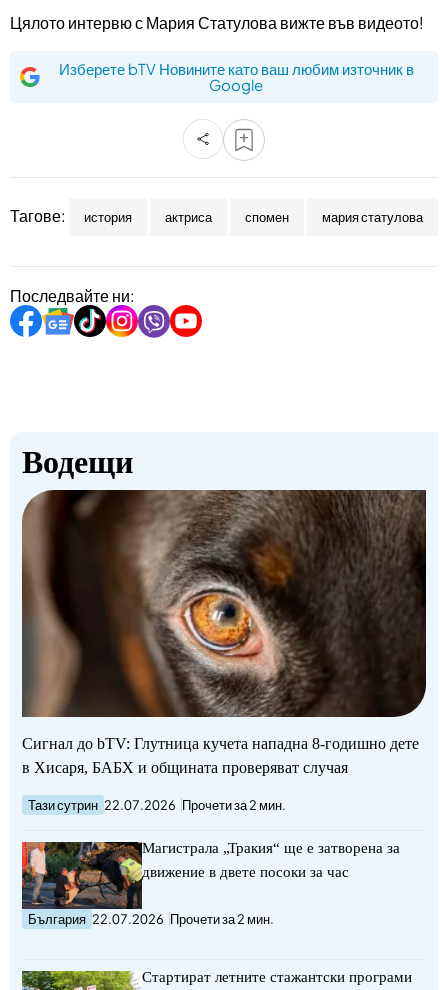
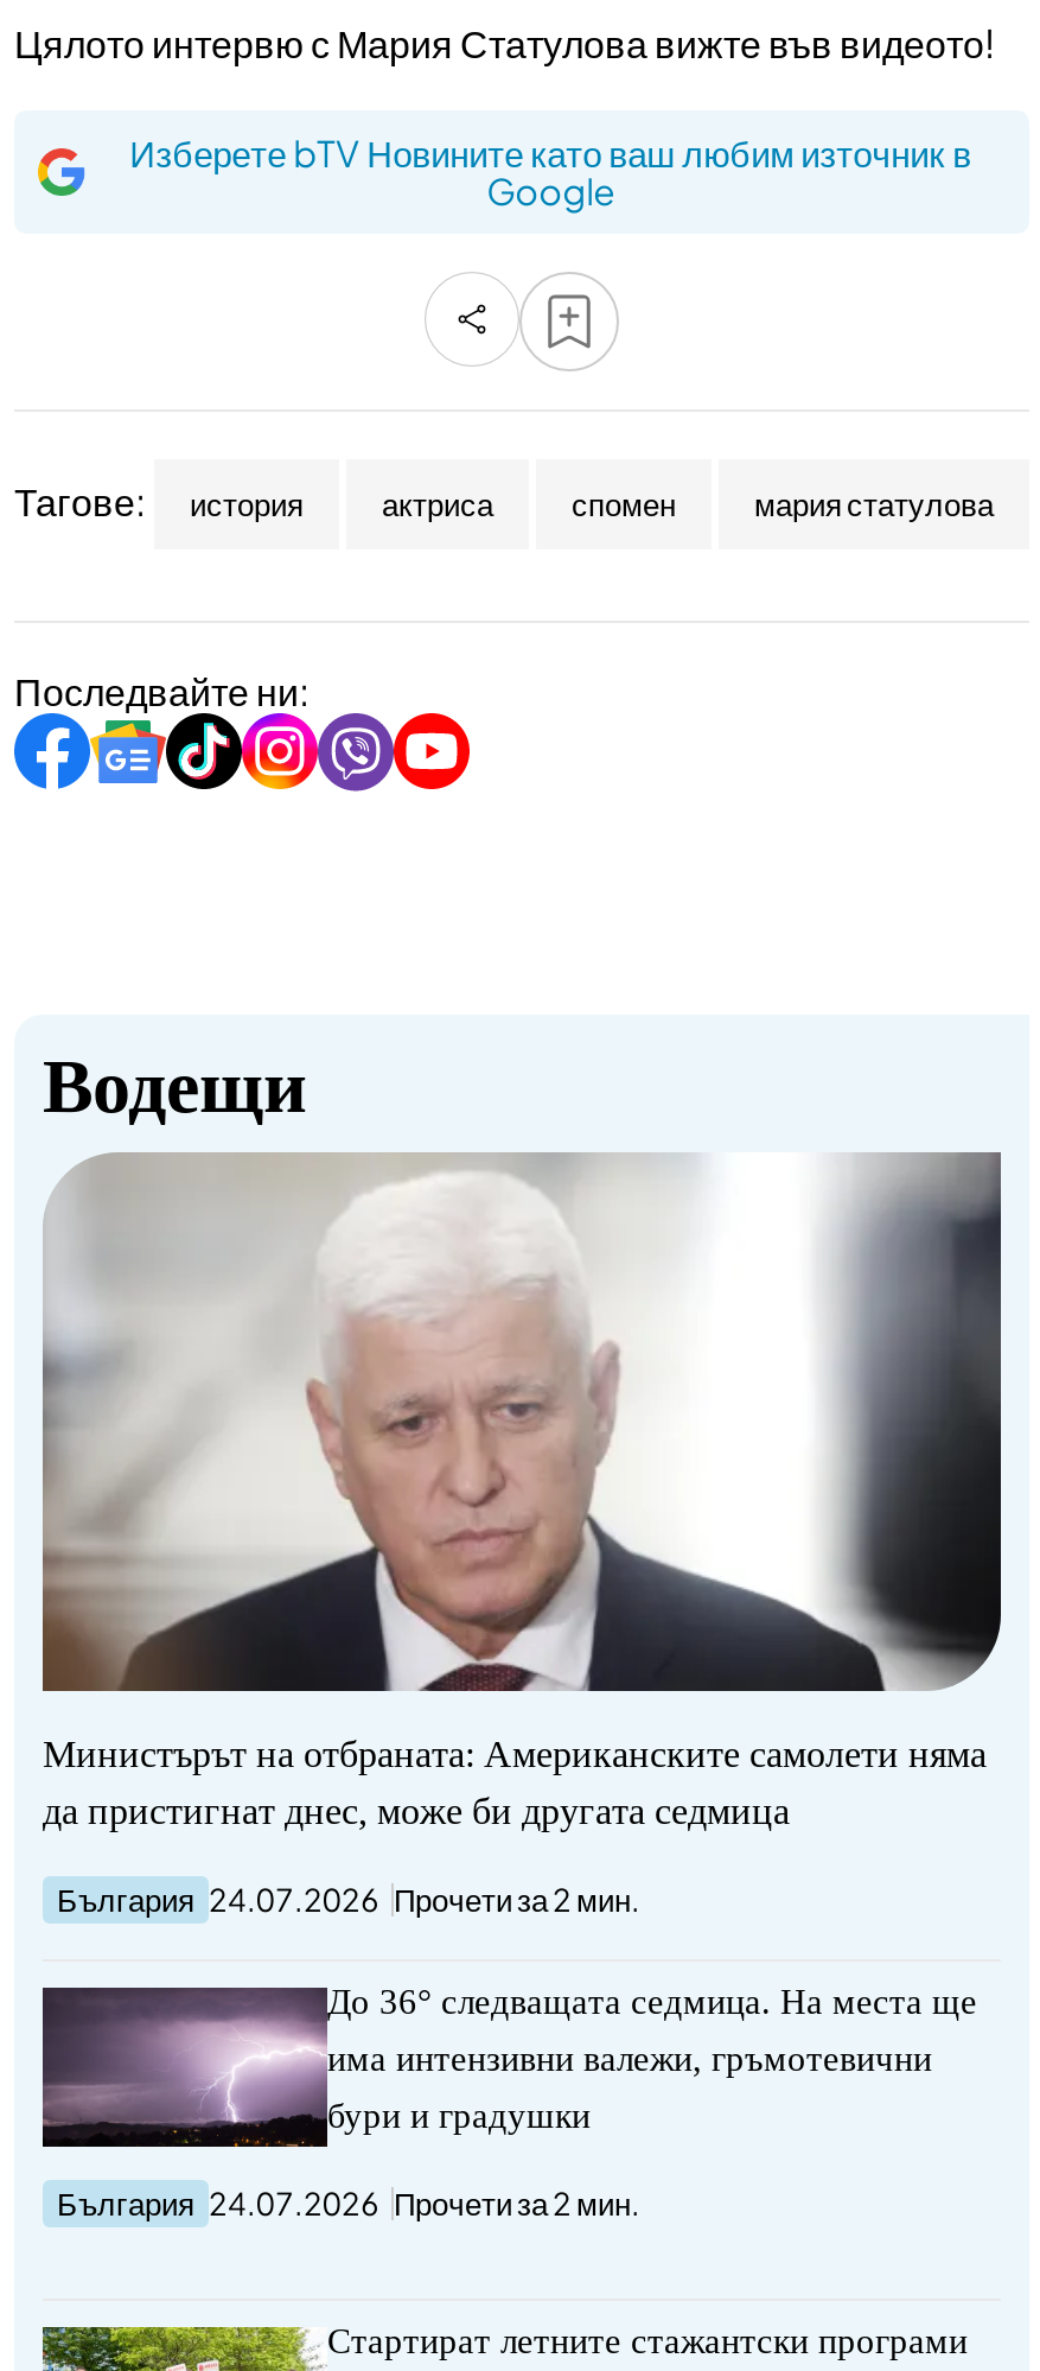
[22,489,425,927] [image] | Сигнал до bTV: Глутница кучета нападна 8-годишно дете | в Хисаря, БАБХ и общината проверяват случая | Тази сутрин 22.07.2026 Прочети за 2 мин. | Магистрала „Тракия“ ще е затворена за | движение в двете посоки за час | България 22.07.2026 Прочети за 2 мин. -> [43,1152,1001,2222] [image] | Министърът на отбраната: Американските самолети няма | да пристигнат днес, може би другата седмица | България 24.07.2026 Прочети за 2 мин. | До 36° следващата седмица. На места ще | има интензивни валежи, гръмотевични | бури и градушки | България 24.07.2026 Прочети за 2 мин.
[21,841,128,903] [image] -> [40,1985,294,2135] [image]

